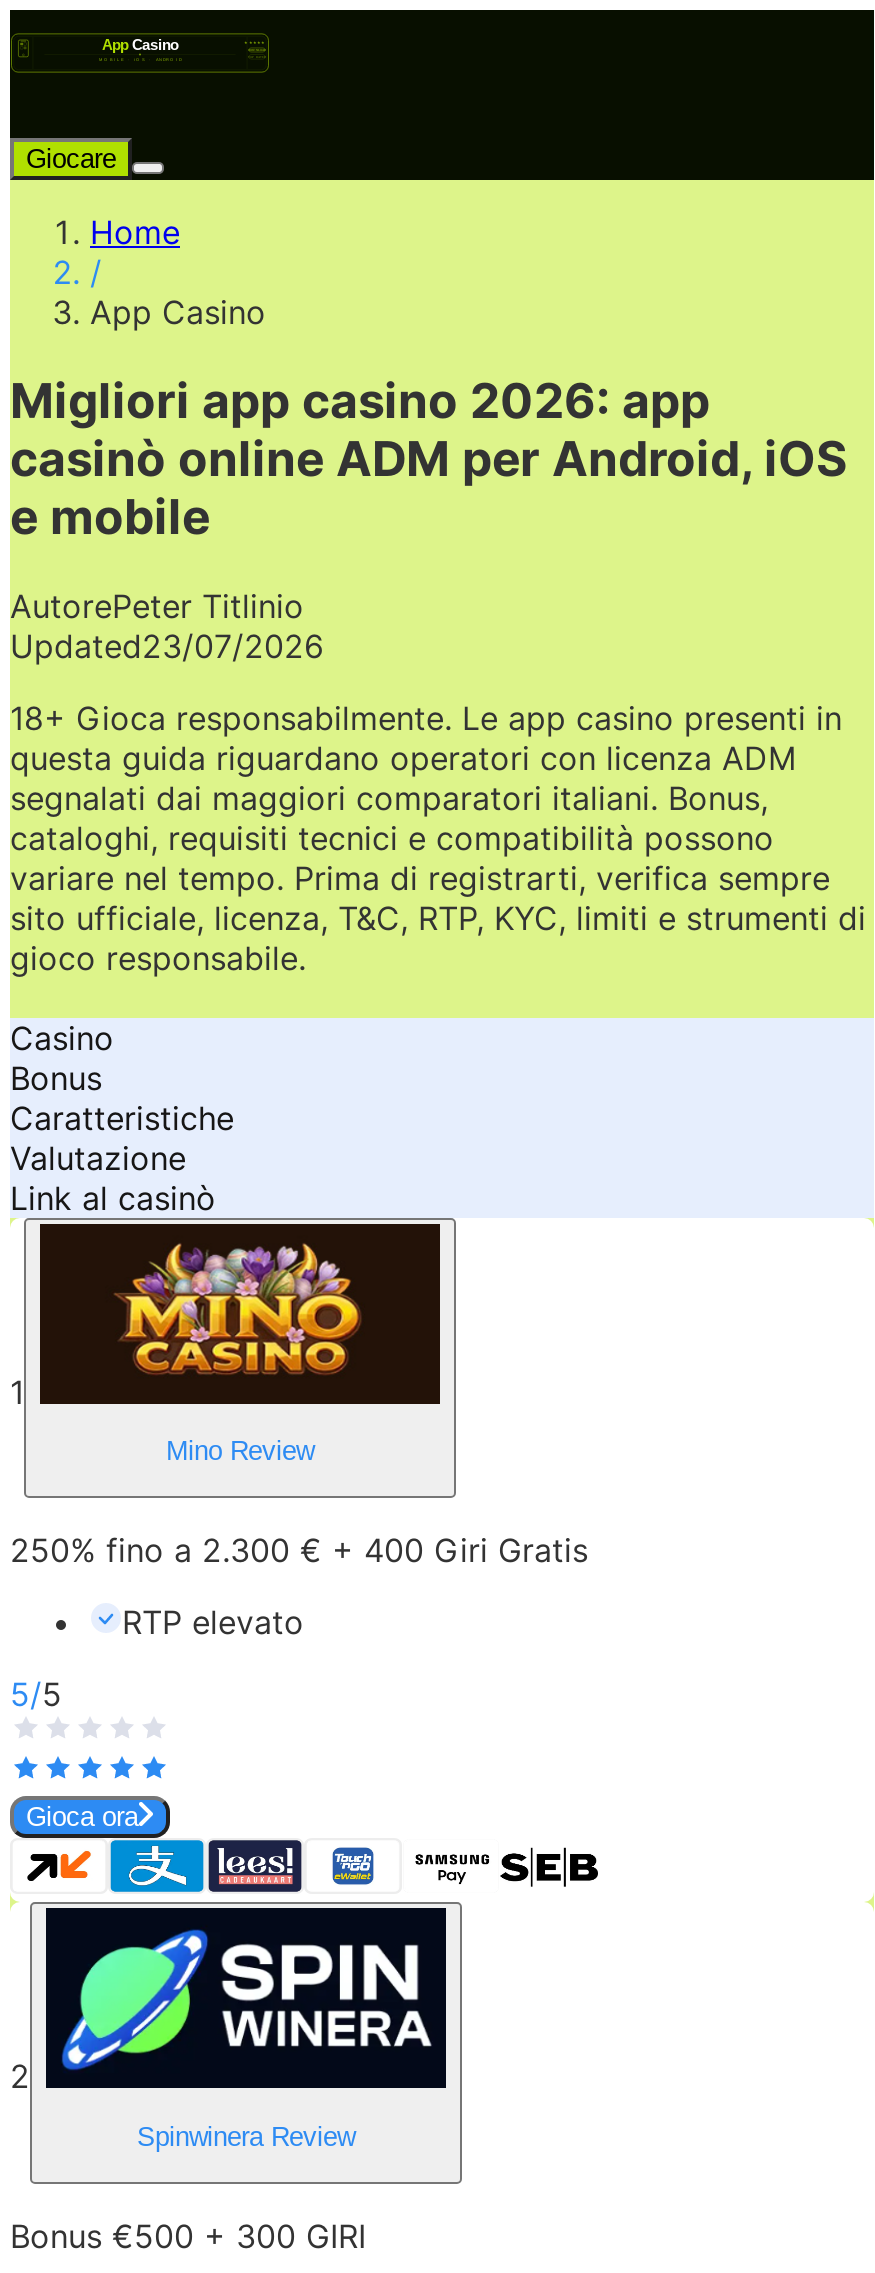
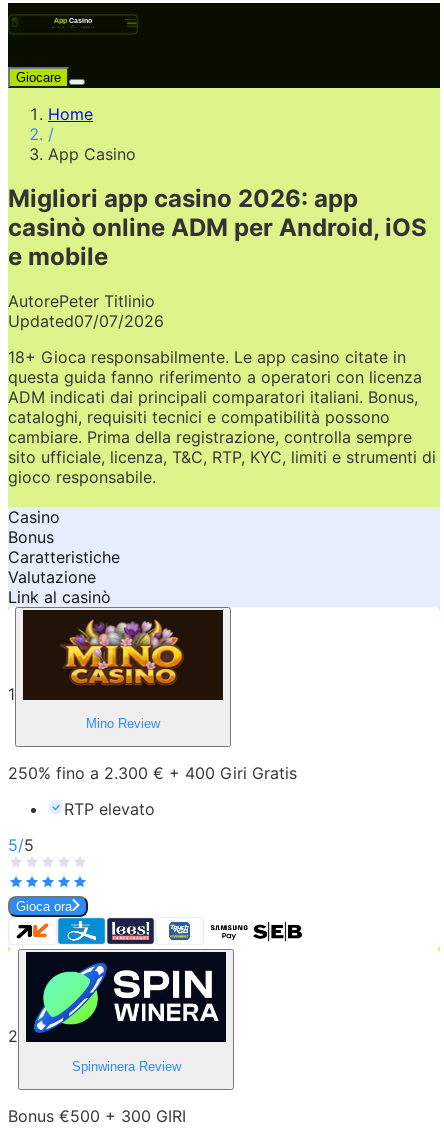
[10,626,324,666] Updated23/07/2026 -> [8,311,164,331] Updated07/07/2026
[10,698,842,818] 18+ Gioca responsabilmente. Le app casino presenti in | questa guida riguardano operatori con licenza ADM | segnalati dai maggiori comparatori italiani. Bonus, -> [8,347,422,407] 18+ Gioca responsabilmente. Le app casino citate in | questa guida fanno riferimento a operatori con licenza | ADM indicati dai principali comparatori italiani. Bonus,
[10,858,830,898] variare nel tempo. Prima di registrarti, verifica sempre -> [8,427,412,447] cambiare. Prima della registrazione, controlla sempre

